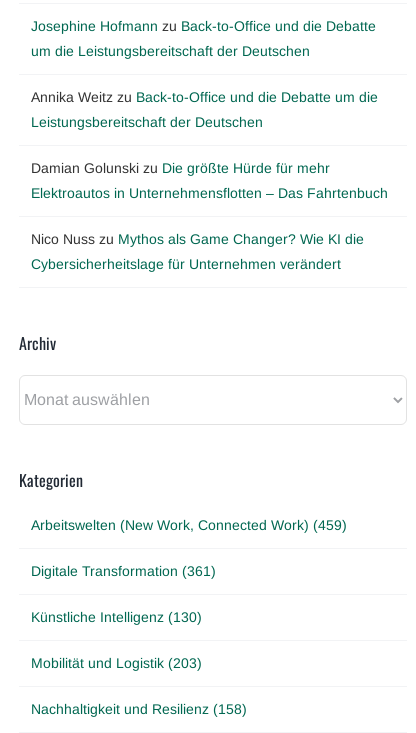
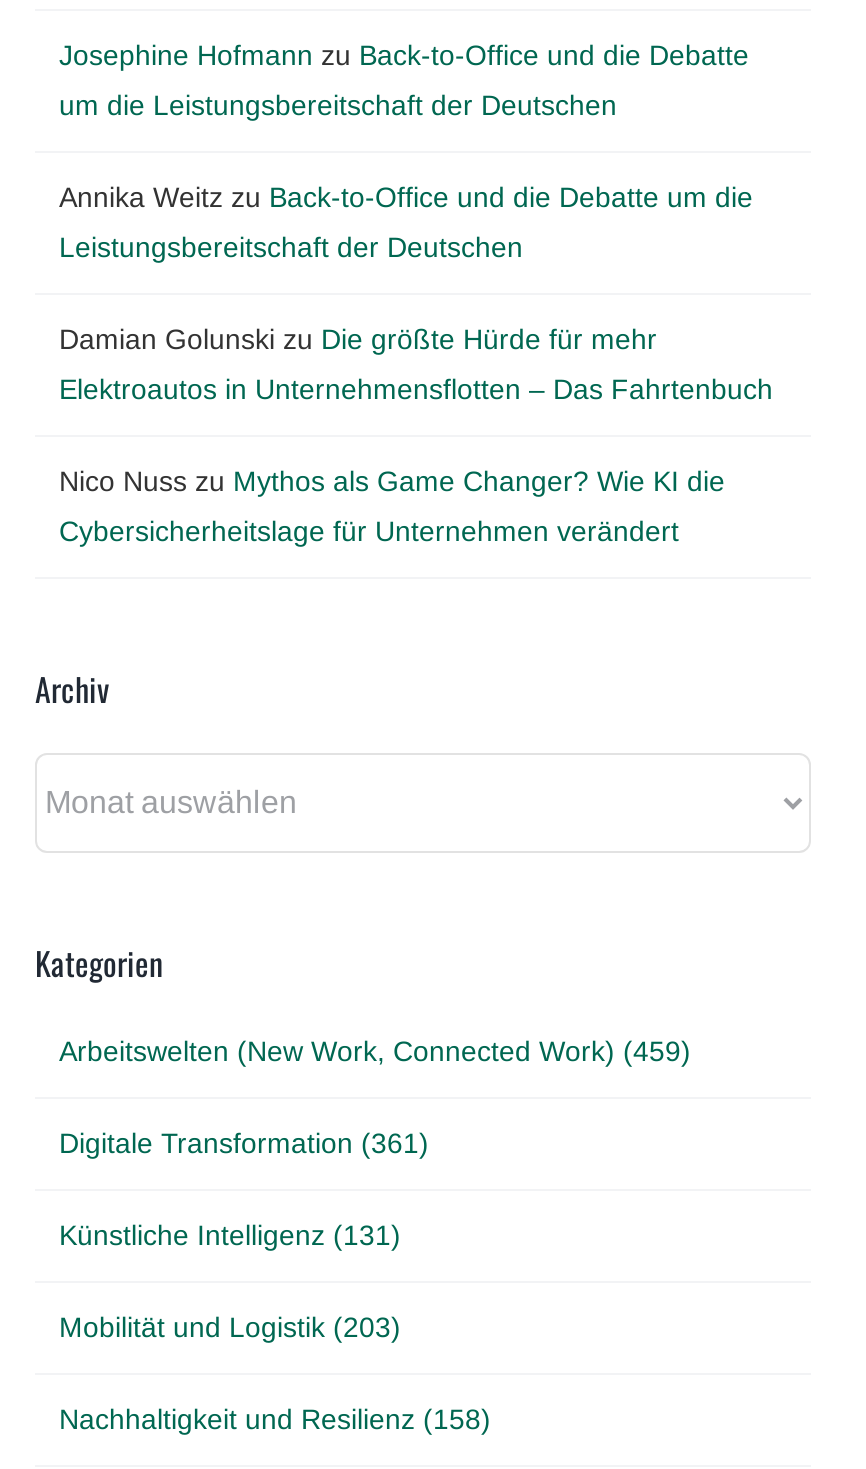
[31,609,202,625] Künstliche Intelligenz (130) -> [59,1220,401,1252] Künstliche Intelligenz (131)

